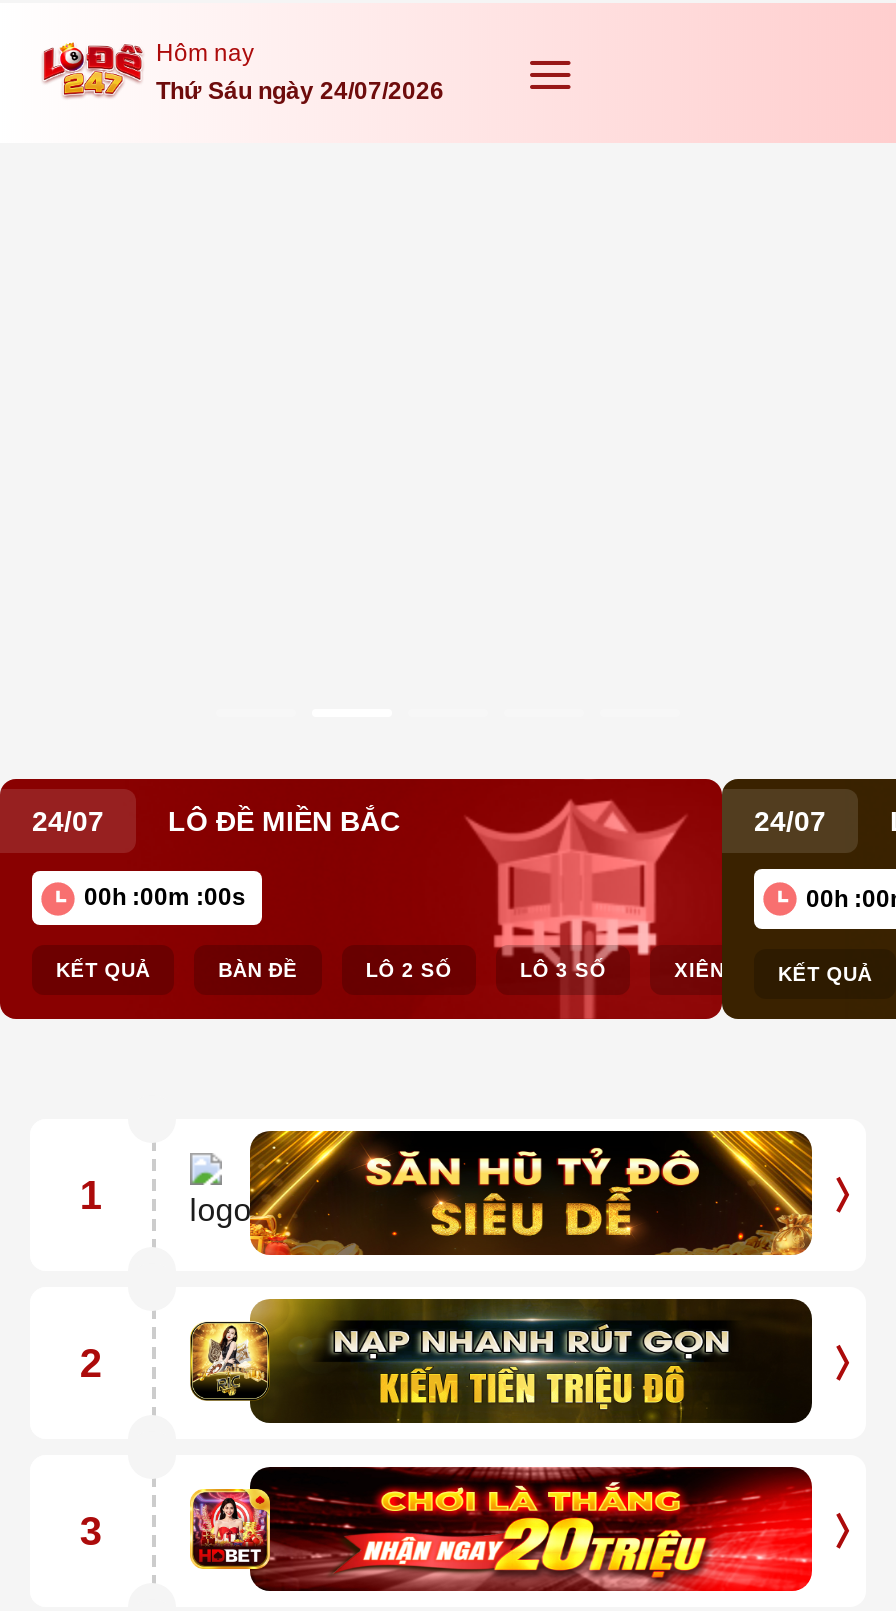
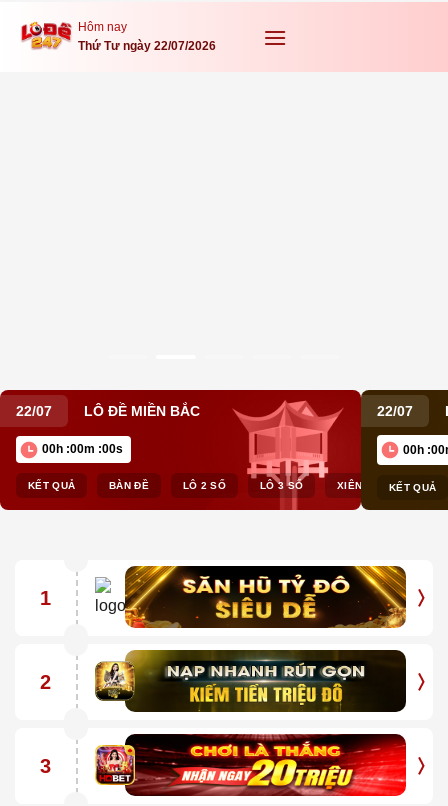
[156,77,444,105] Thứ Sáu ngày 24/07/2026 -> [78,39,216,53] Thứ Tư ngày 22/07/2026
[32,805,400,837] 24/07 LÔ ĐỀ MIỀN BẮC -> [16,403,200,419] 22/07 LÔ ĐỀ MIỀN BẮC
[754,805,826,837] 24/07 -> [377,403,413,419] 22/07

